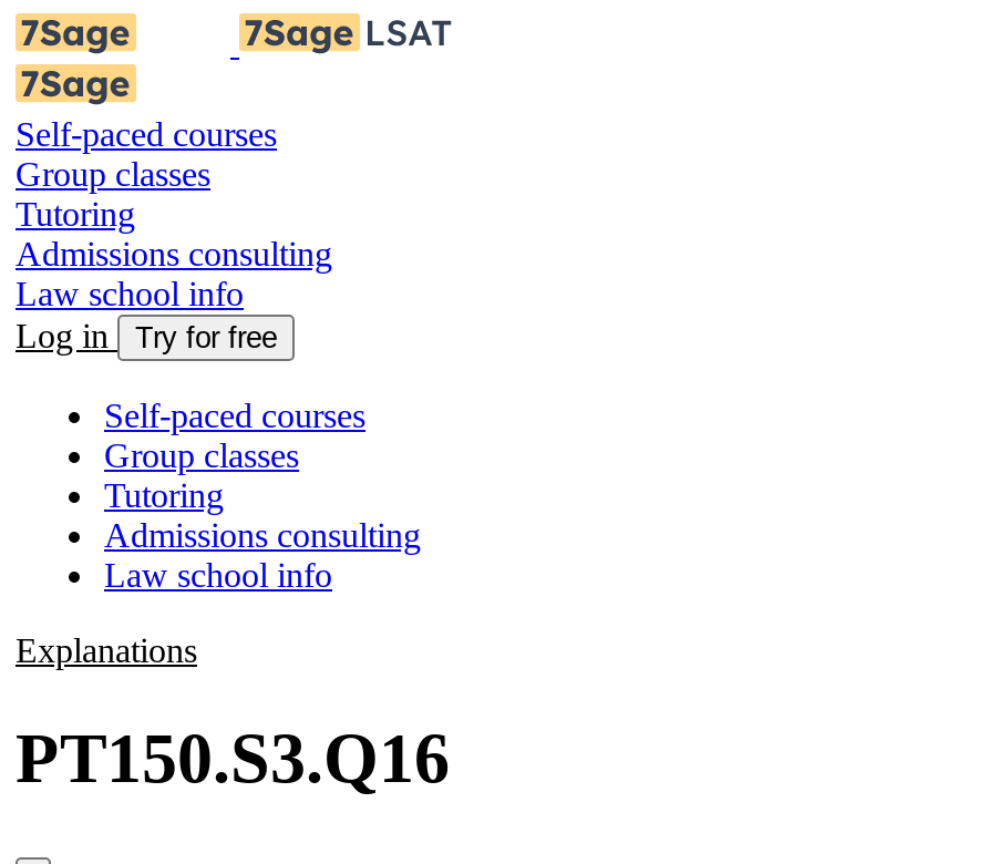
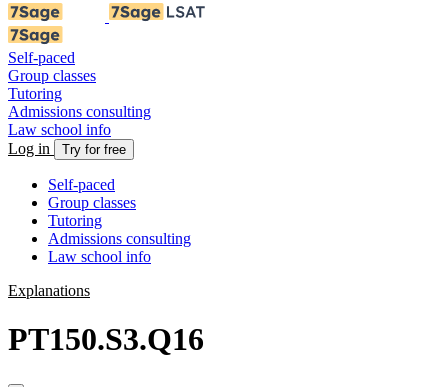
[16,115,277,153] Self-paced courses -> [8,49,75,66] Self-paced
[104,397,365,434] Self-paced courses -> [48,176,115,193] Self-paced

